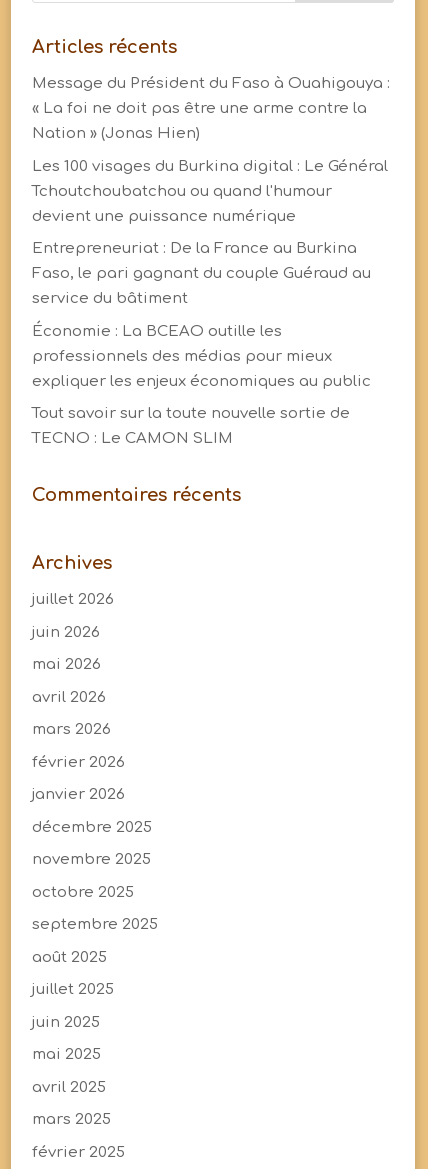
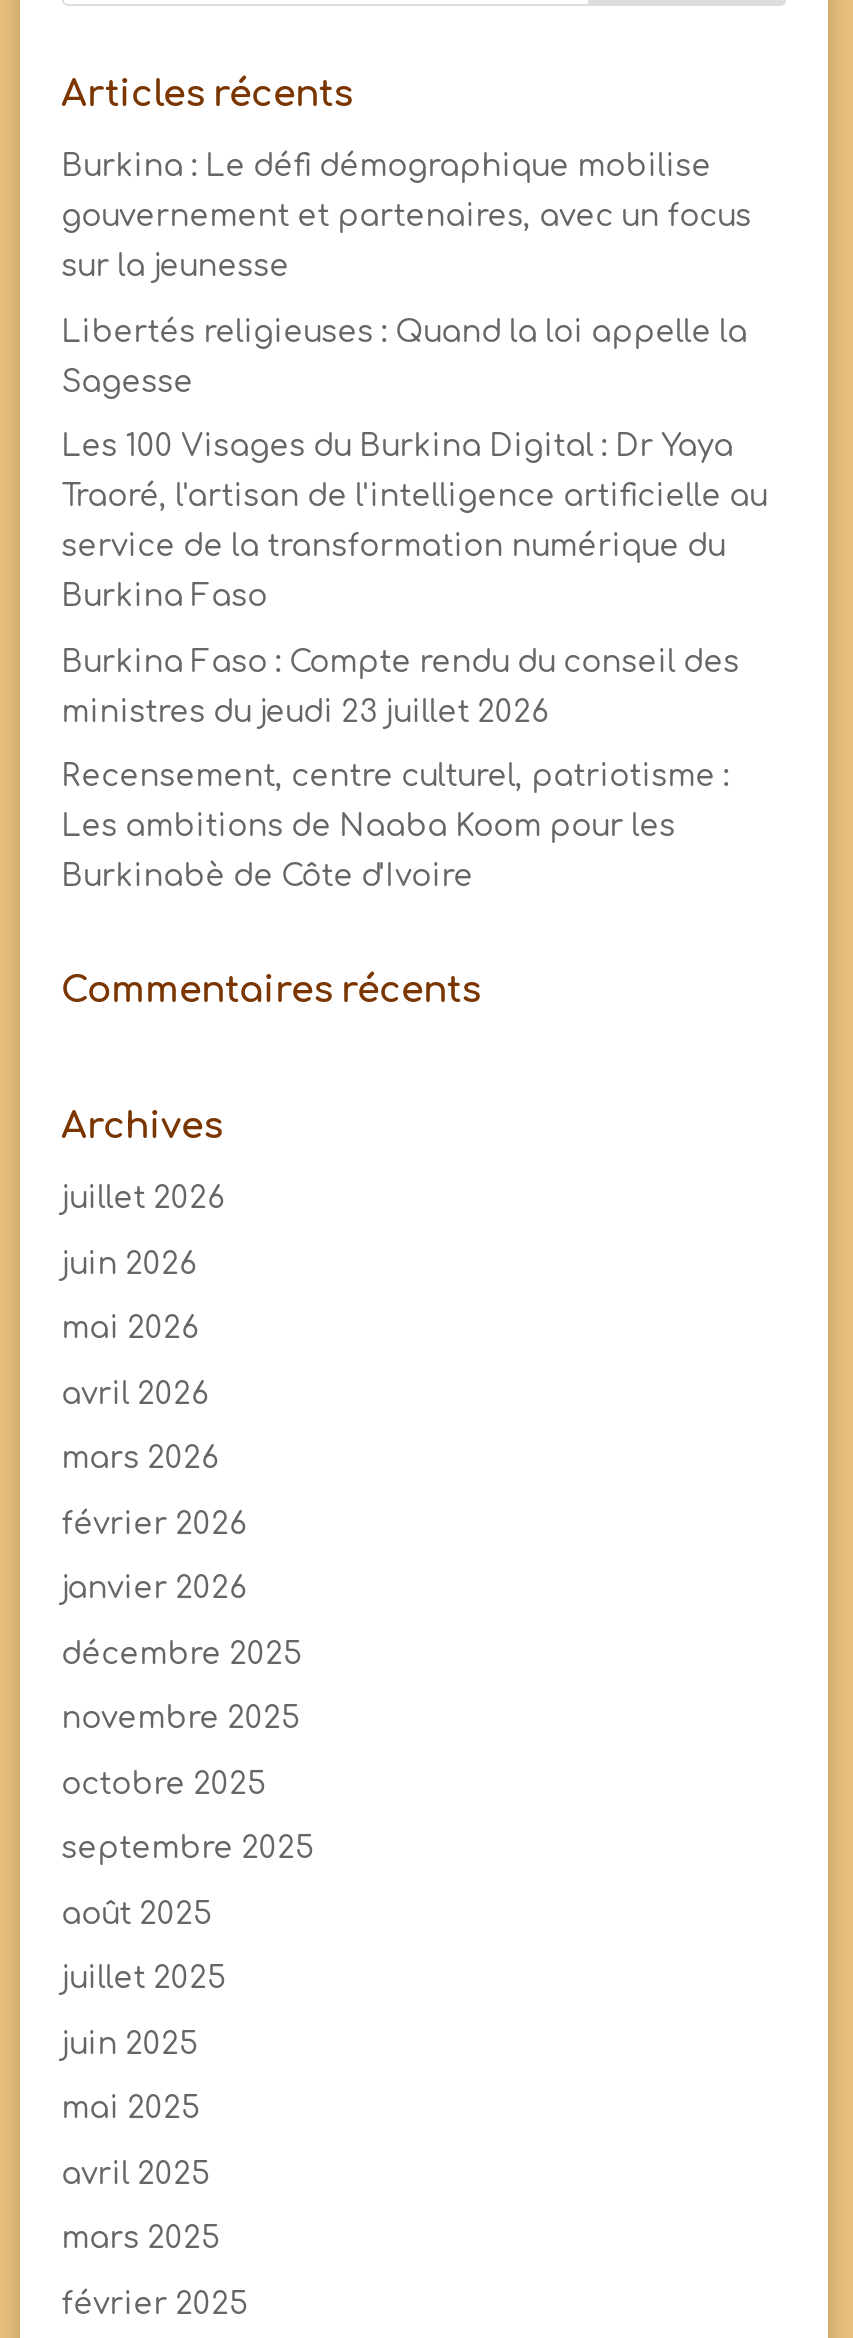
[32,75,390,92] Message du Président du Faso à Ouahigouya : -> [61,150,711,184] Burkina : Le défi démographique mobilise
[32,100,367,117] « La foi ne doit pas être une arme contre la -> [61,200,751,234] gouvernement et partenaires, avec un focus
[32,125,200,142] Nation » (Jonas Hien) -> [61,250,289,284] sur la jeunesse
[32,157,388,174] Les 100 visages du Burkina digital : Le Général -> [61,315,747,349] Libertés religieuses : Quand la loi appelle la
[32,182,332,199] Tchoutchoubatchou ou quand l'humour -> [61,365,193,399] Sagesse
[32,207,296,224] devient une puissance numérique -> [61,430,733,464] Les 100 Visages du Burkina Digital : Dr Yaya
[32,240,357,257] Entrepreneuriat : De la France au Burkina -> [61,480,767,514] Traoré, l'artisan de l'intelligence artificielle au
[32,265,371,282] Faso, le pari gagnant du couple Guéraud au -> [61,530,725,564] service de la transformation numérique du
[32,290,188,307] service du bâtiment -> [61,580,267,614] Burkina Faso
[32,322,282,339] Économie : La BCEAO outille les -> [61,645,739,679] Burkina Faso : Compte rendu du conseil des
[32,347,332,364] professionnels des médias pour mieux -> [61,695,549,729] ministres du jeudi 23 juillet 2026
[32,372,371,389] expliquer les enjeux économiques au public -> [61,760,729,794] Recensement, centre culturel, patriotisme :
[32,405,350,422] Tout savoir sur la toute nouvelle sortie de -> [61,810,675,844] Les ambitions de Naaba Koom pour les
[32,430,233,447] TECNO : Le CAMON SLIM -> [61,860,473,894] Burkinabè de Côte d'Ivoire

